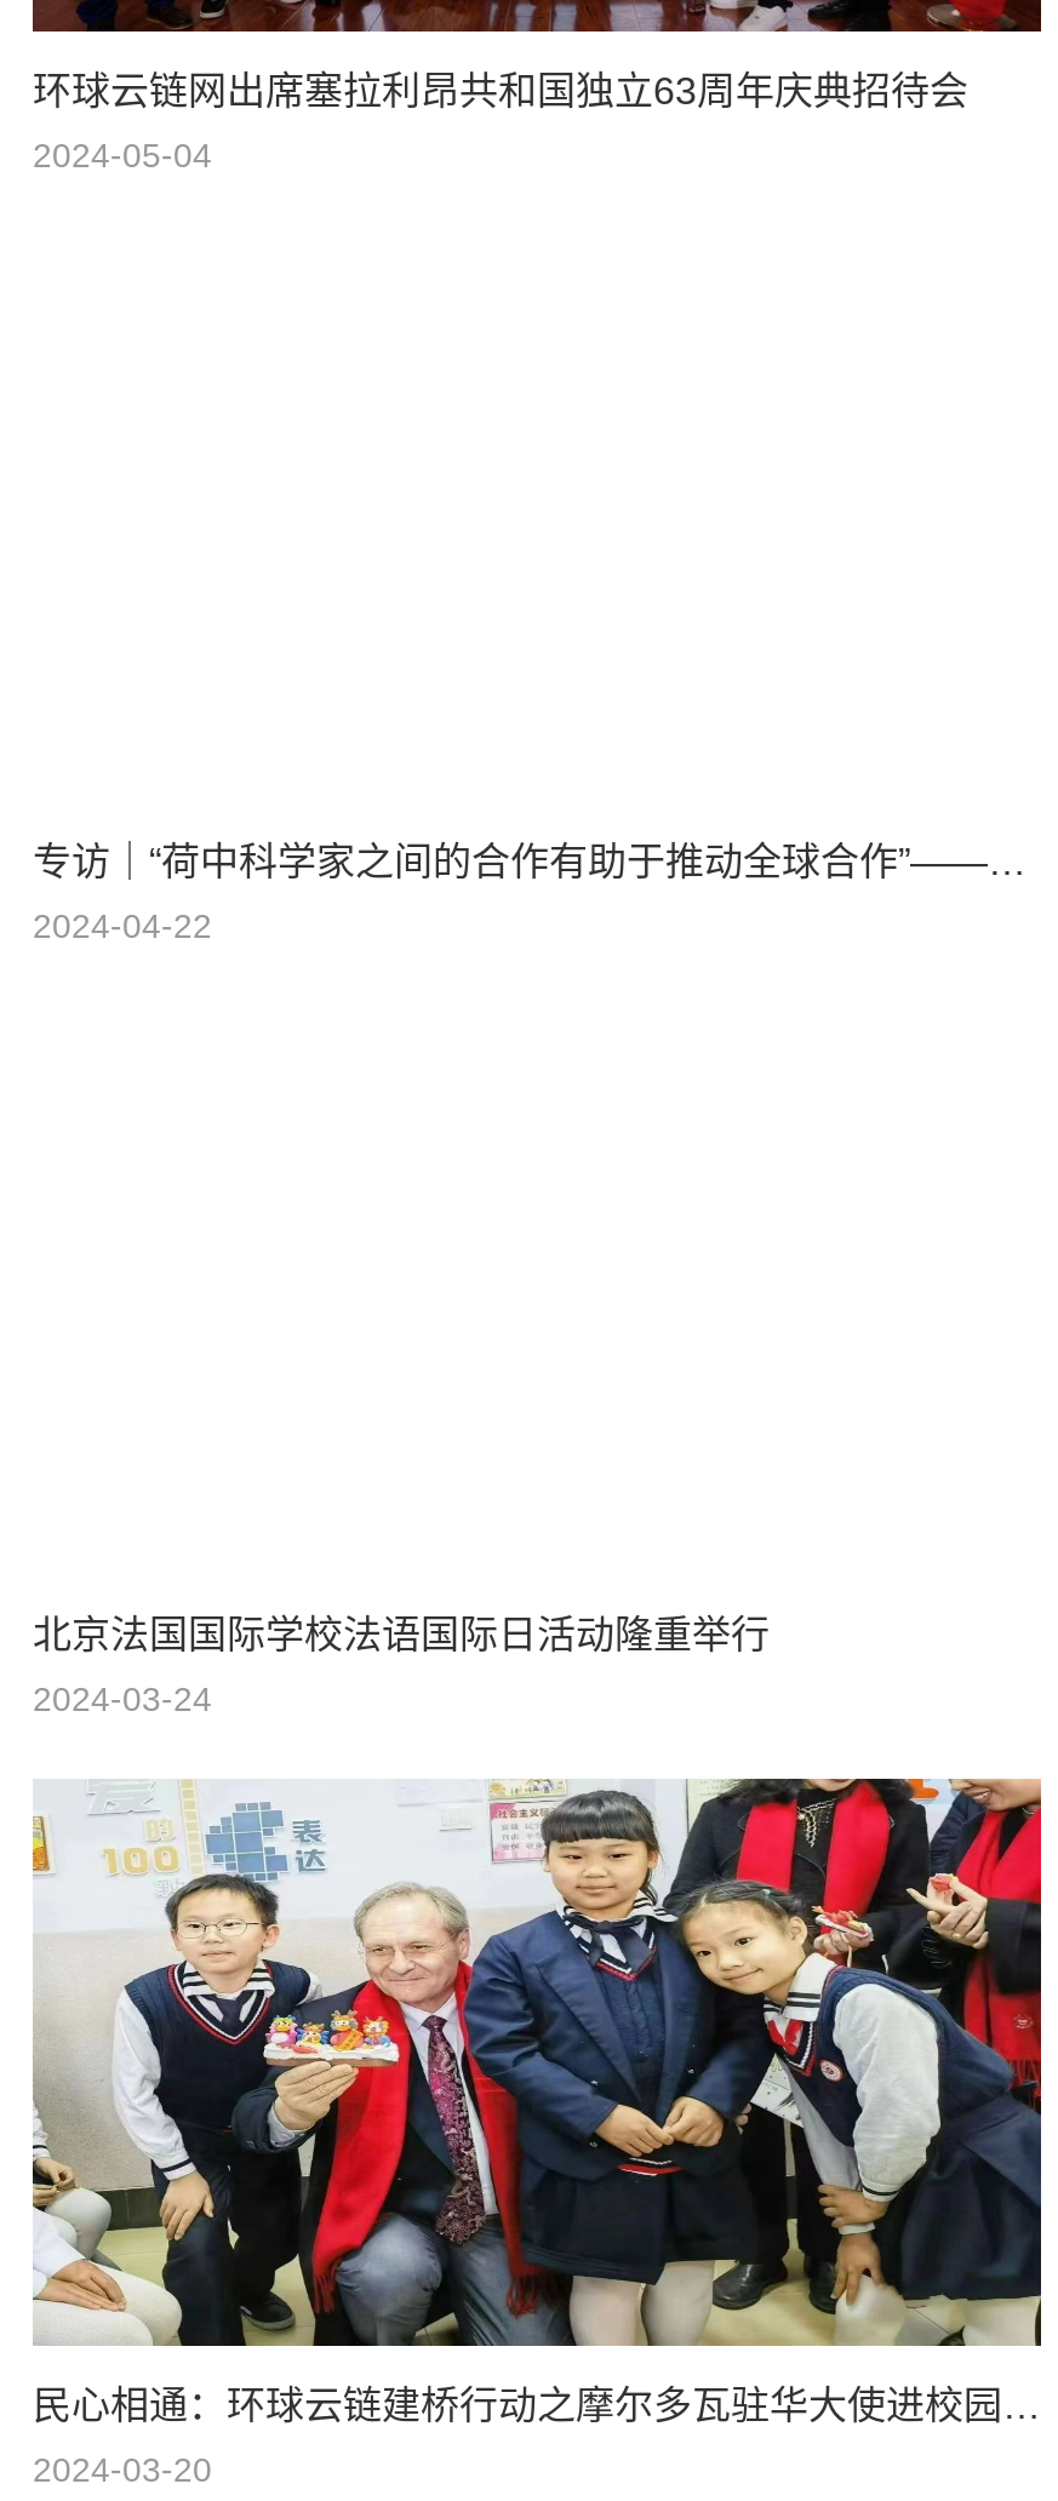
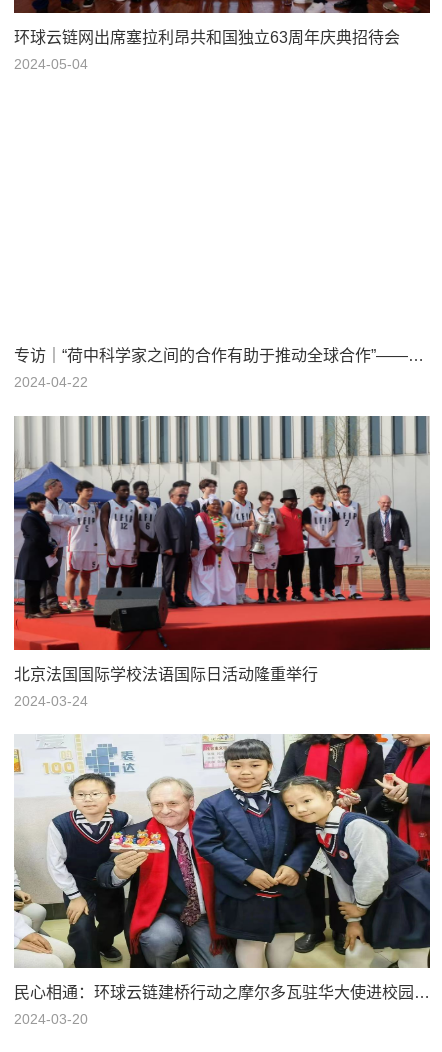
none -> [13,415,431,651] [image]

